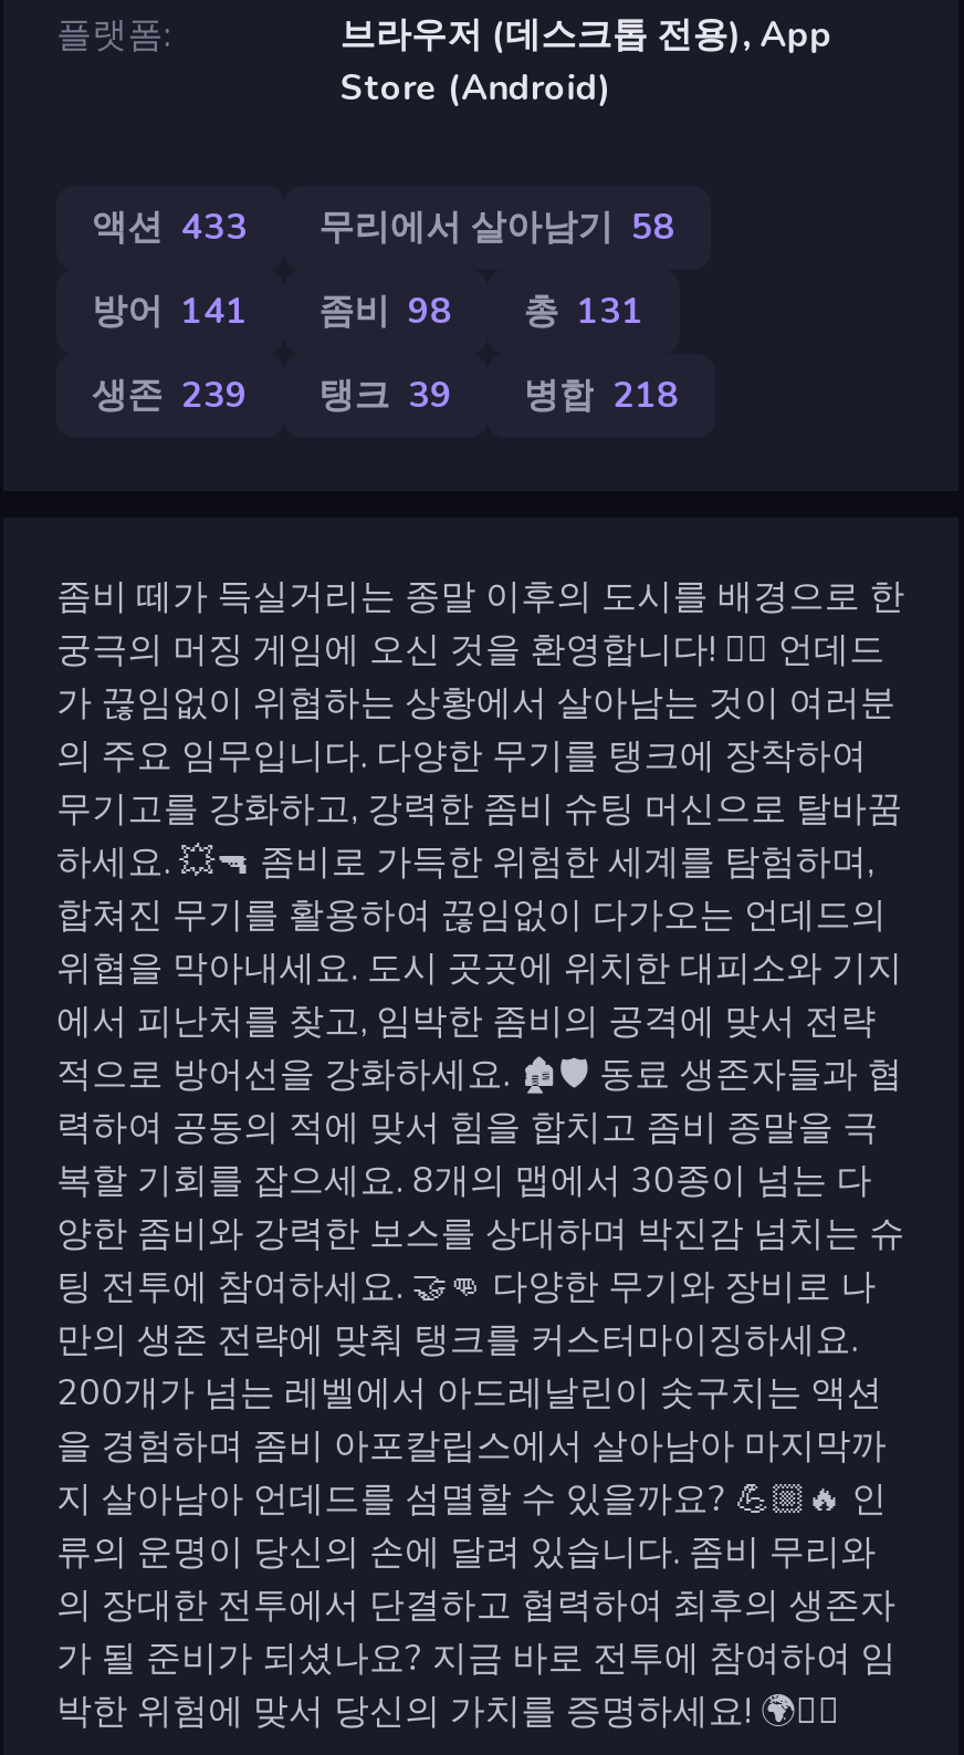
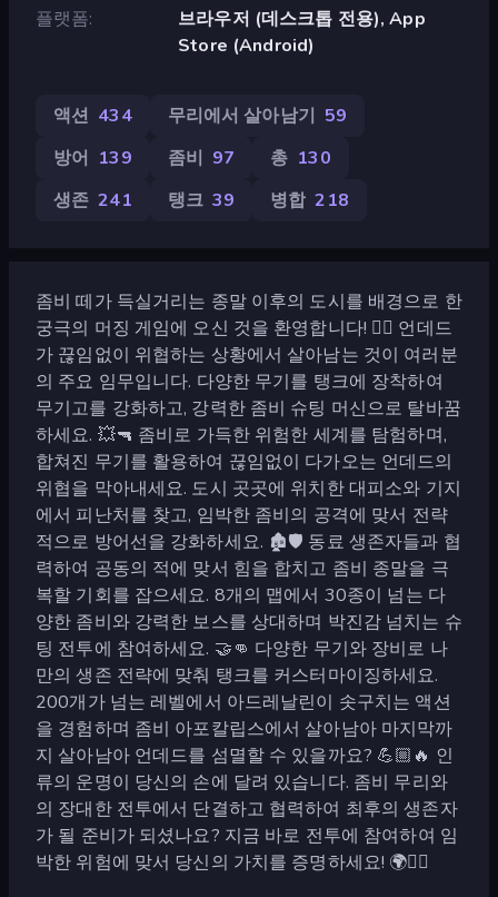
[92,203,248,252] 액션 433 -> [53,103,132,128] 액션 434
[319,203,676,252] 무리에서 살아남기 58 -> [168,103,347,128] 무리에서 살아남기 59
[92,287,248,336] 방어 141 -> [53,146,132,170] 방어 139
[319,287,453,336] 좀비 98 -> [168,146,235,170] 좀비 97
[523,287,644,336] 총 131 -> [270,146,331,170] 총 130
[92,371,680,420] 생존 239 탱크 39 병합 218 -> [53,188,349,212] 생존 241 탱크 39 병합 218

